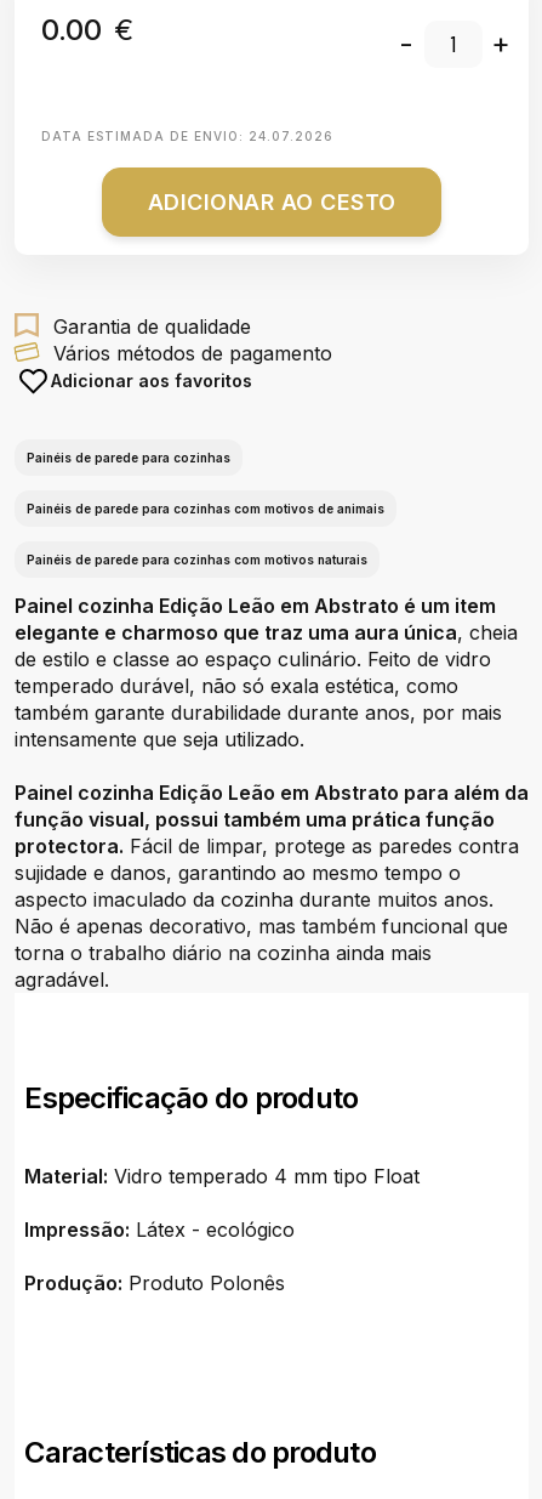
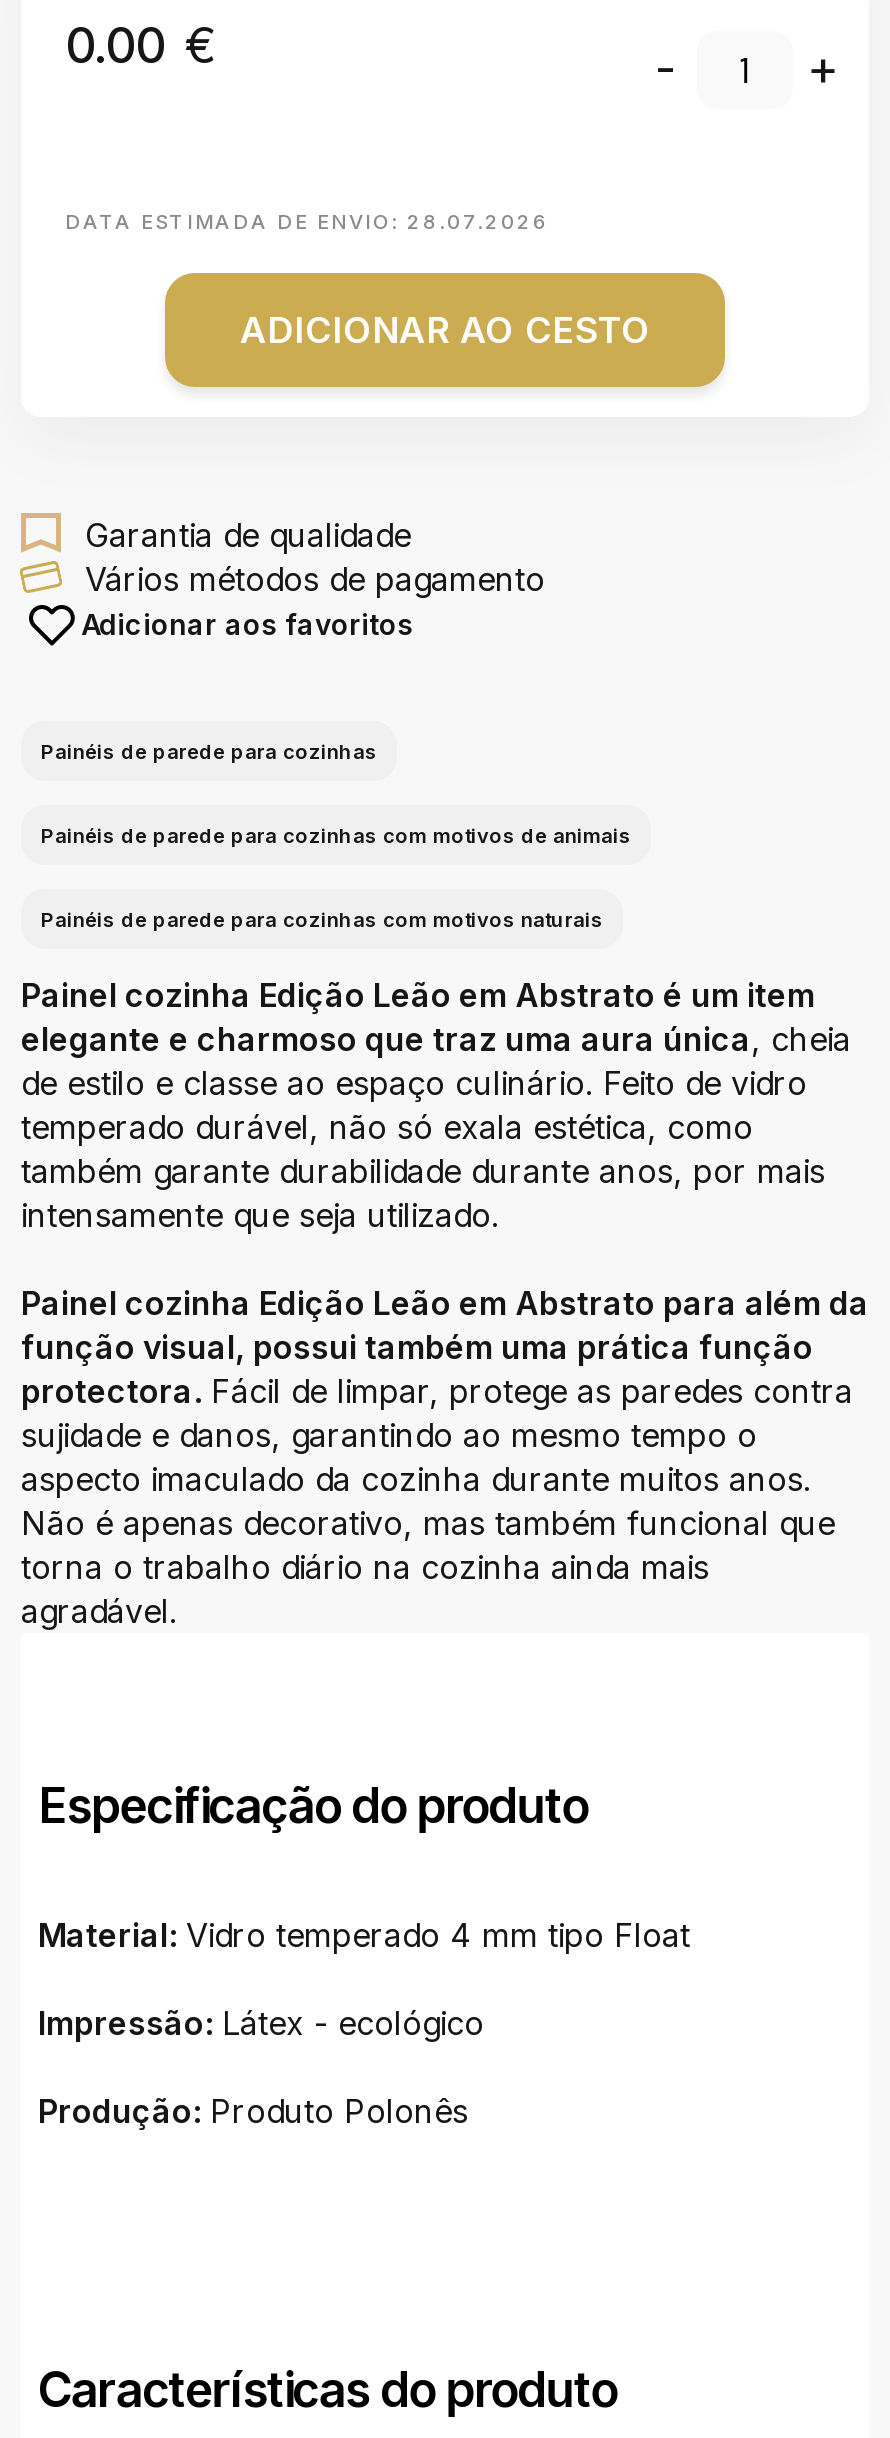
[41,129,333,143] DATA ESTIMADA DE ENVIO: 24.07.2026 -> [65,209,549,233] DATA ESTIMADA DE ENVIO: 28.07.2026

